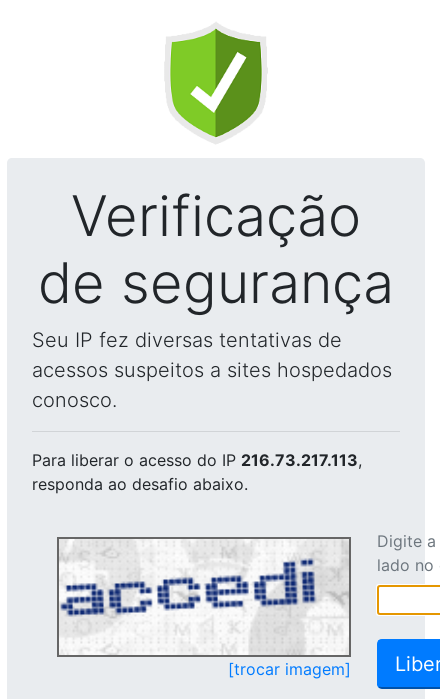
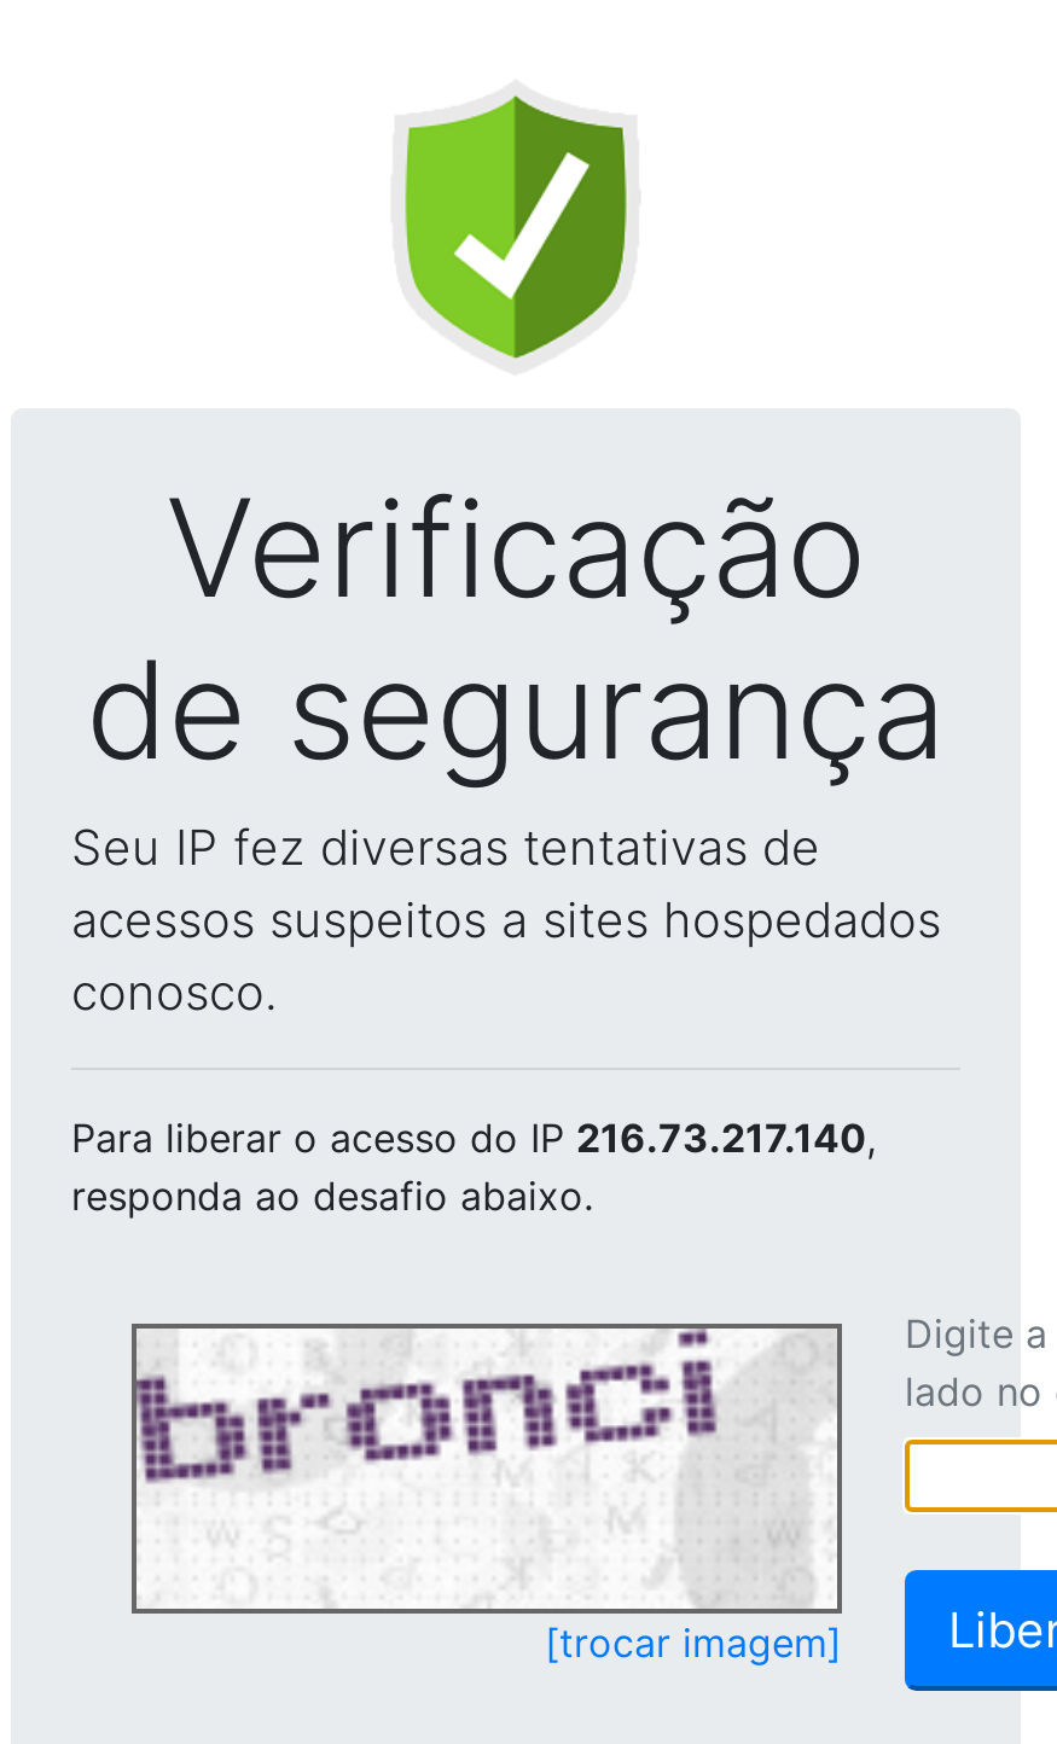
[32,450,362,470] Para liberar o acesso do IP 216.73.217.113, -> [71,1114,876,1162] Para liberar o acesso do IP 216.73.217.140,
[59,539,347,653] [image] -> [134,1331,835,1604] [image]

